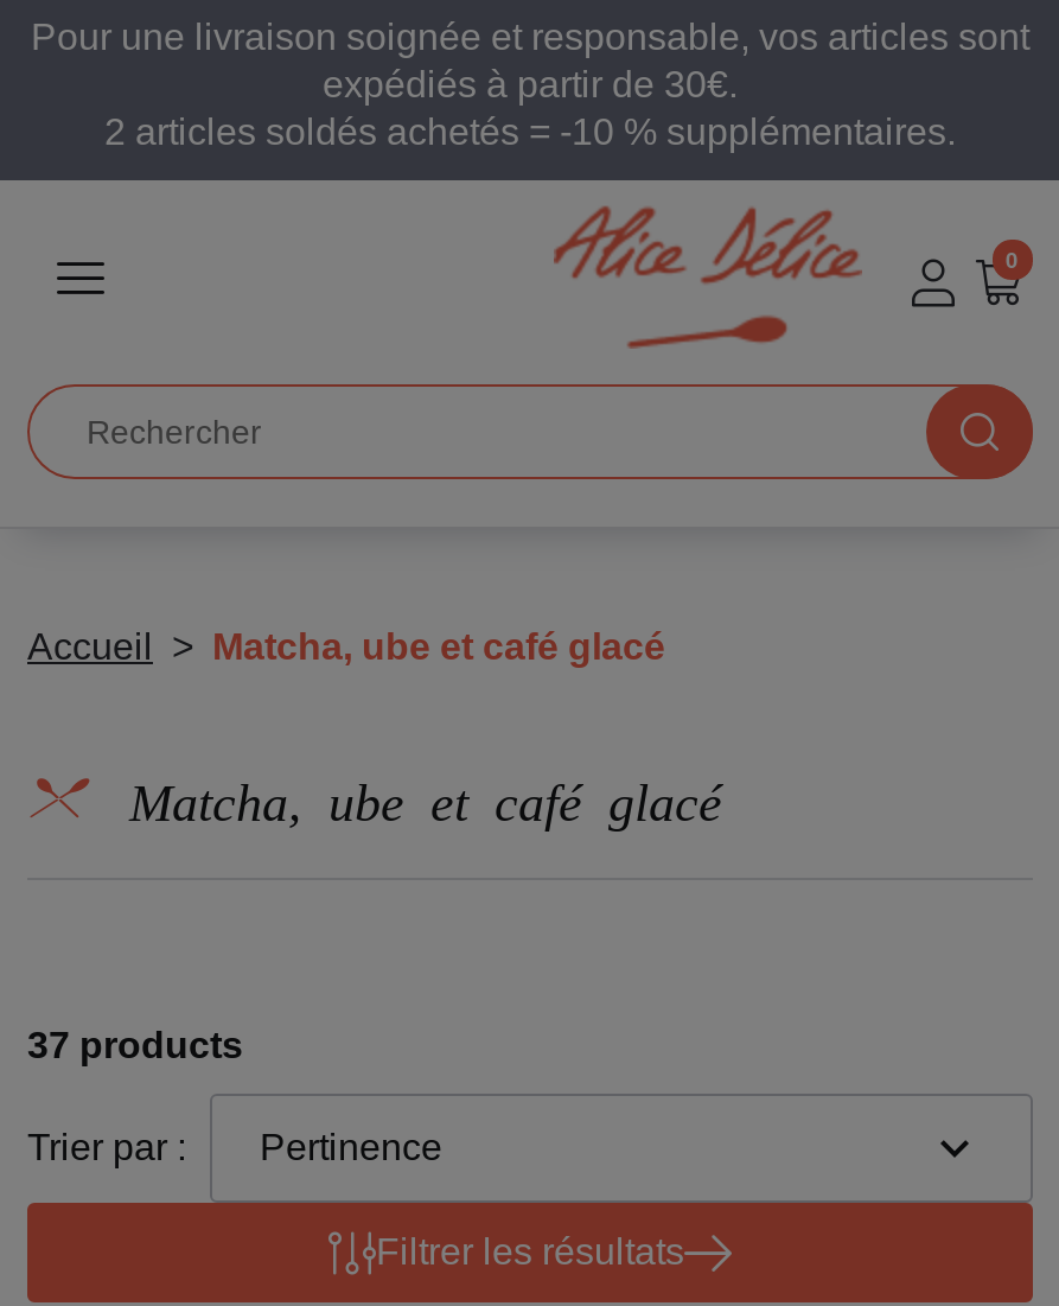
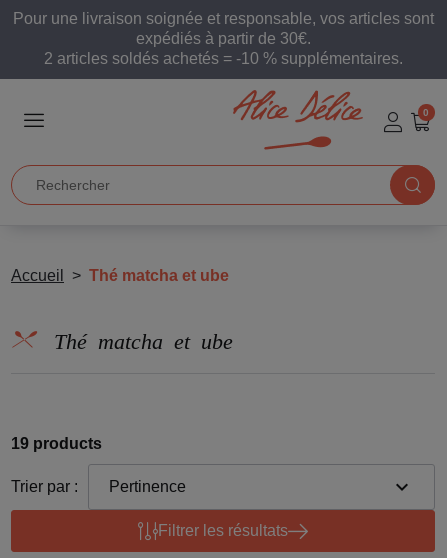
[212,626,665,667] Matcha, ube et café glacé -> [89,267,229,284] Thé matcha et ube
[103,771,722,823] Matcha, ube et café glacé -> [43,328,233,350] Thé matcha et ube
[27,1025,243,1065] 37 products -> [11,435,102,452] 19 products

